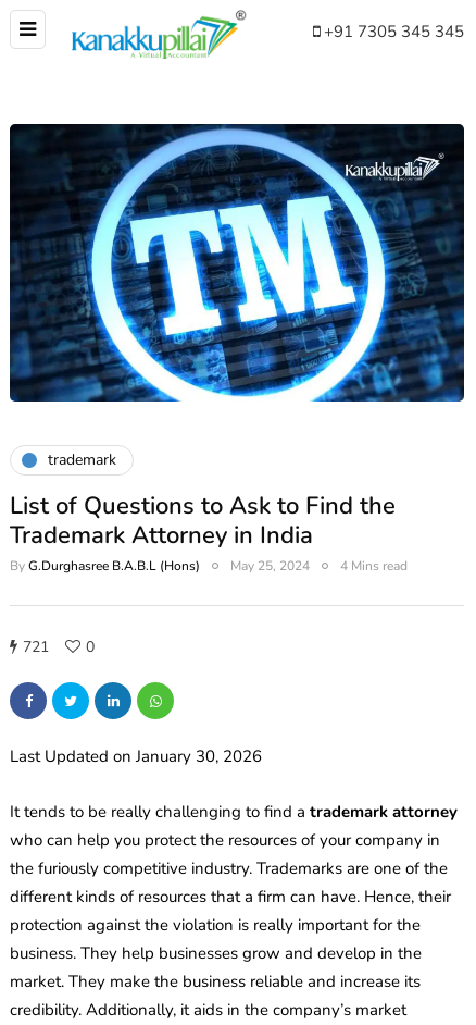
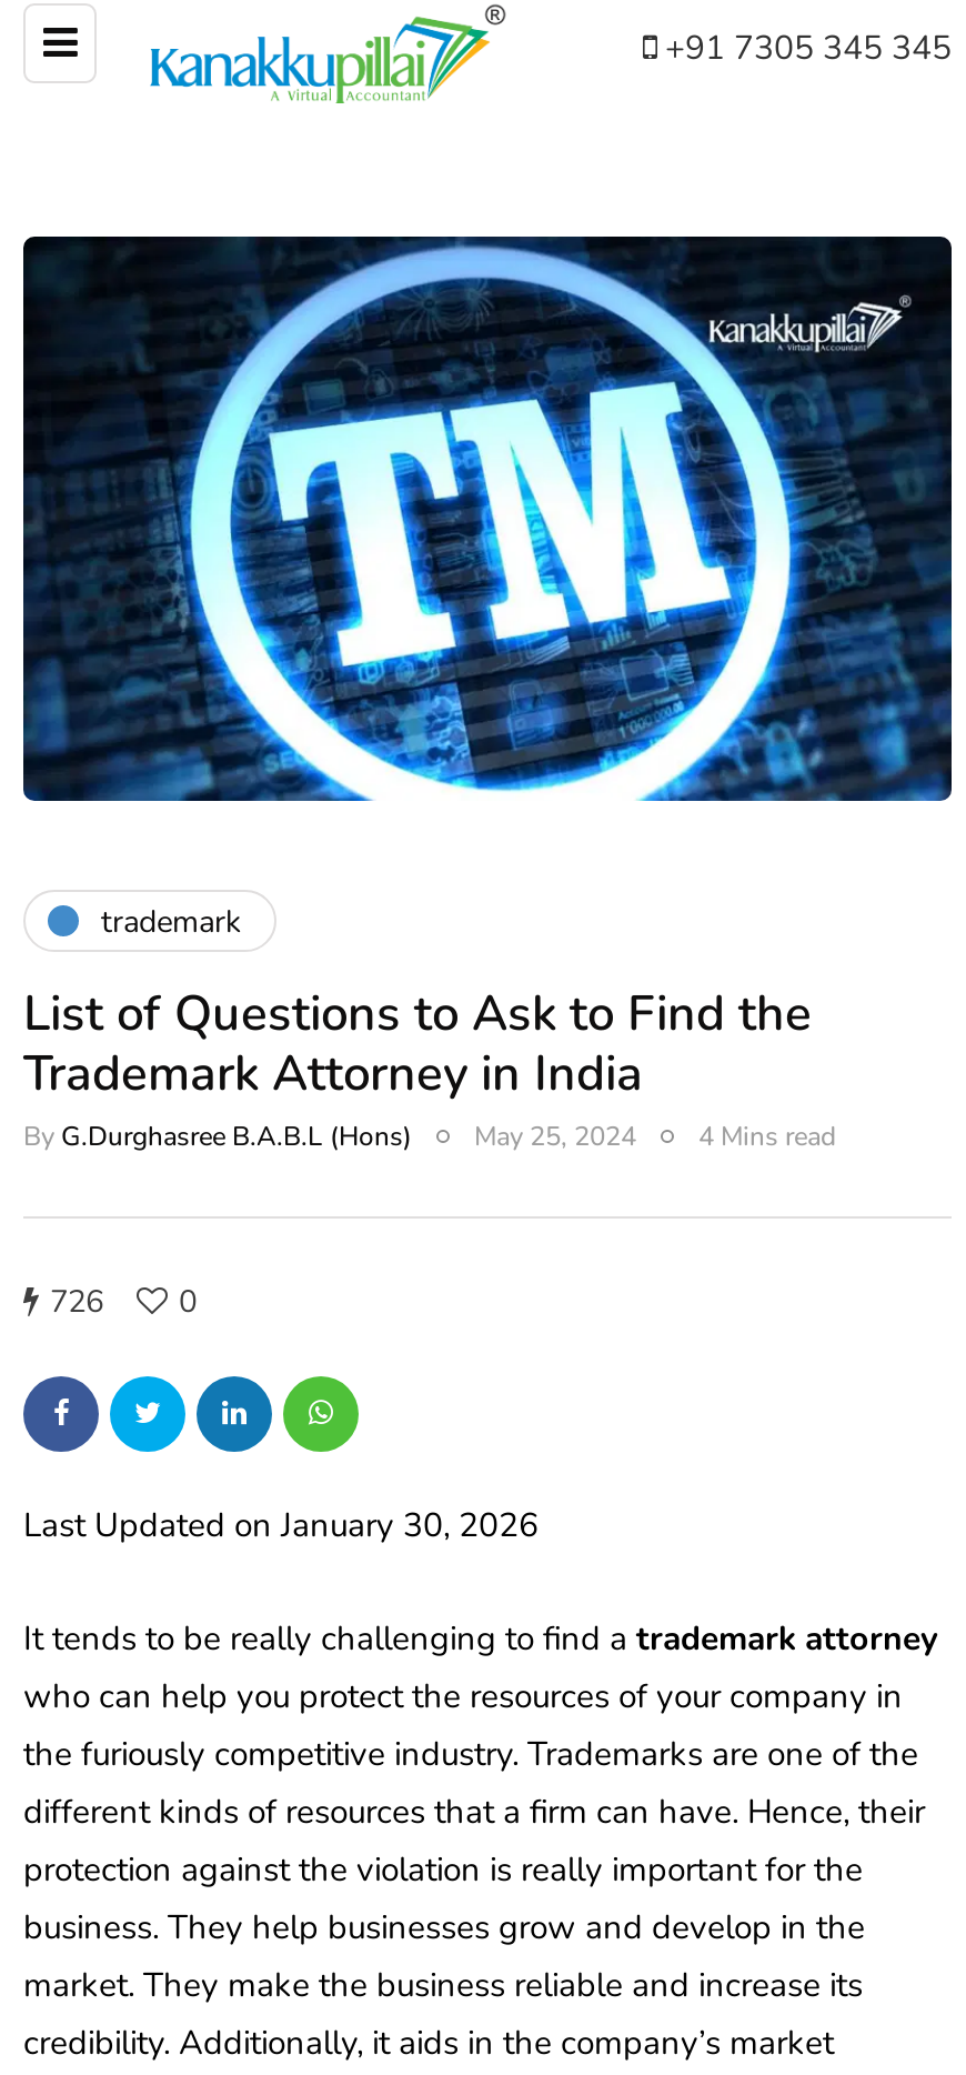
[23,636,95,657] 721 0 -> [50,1282,197,1324] 726 0

